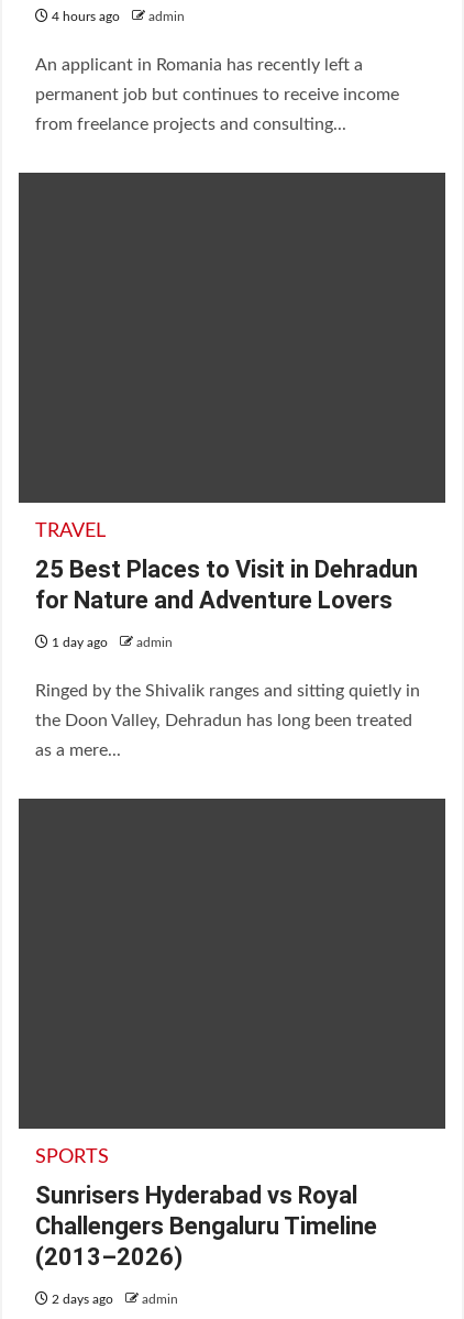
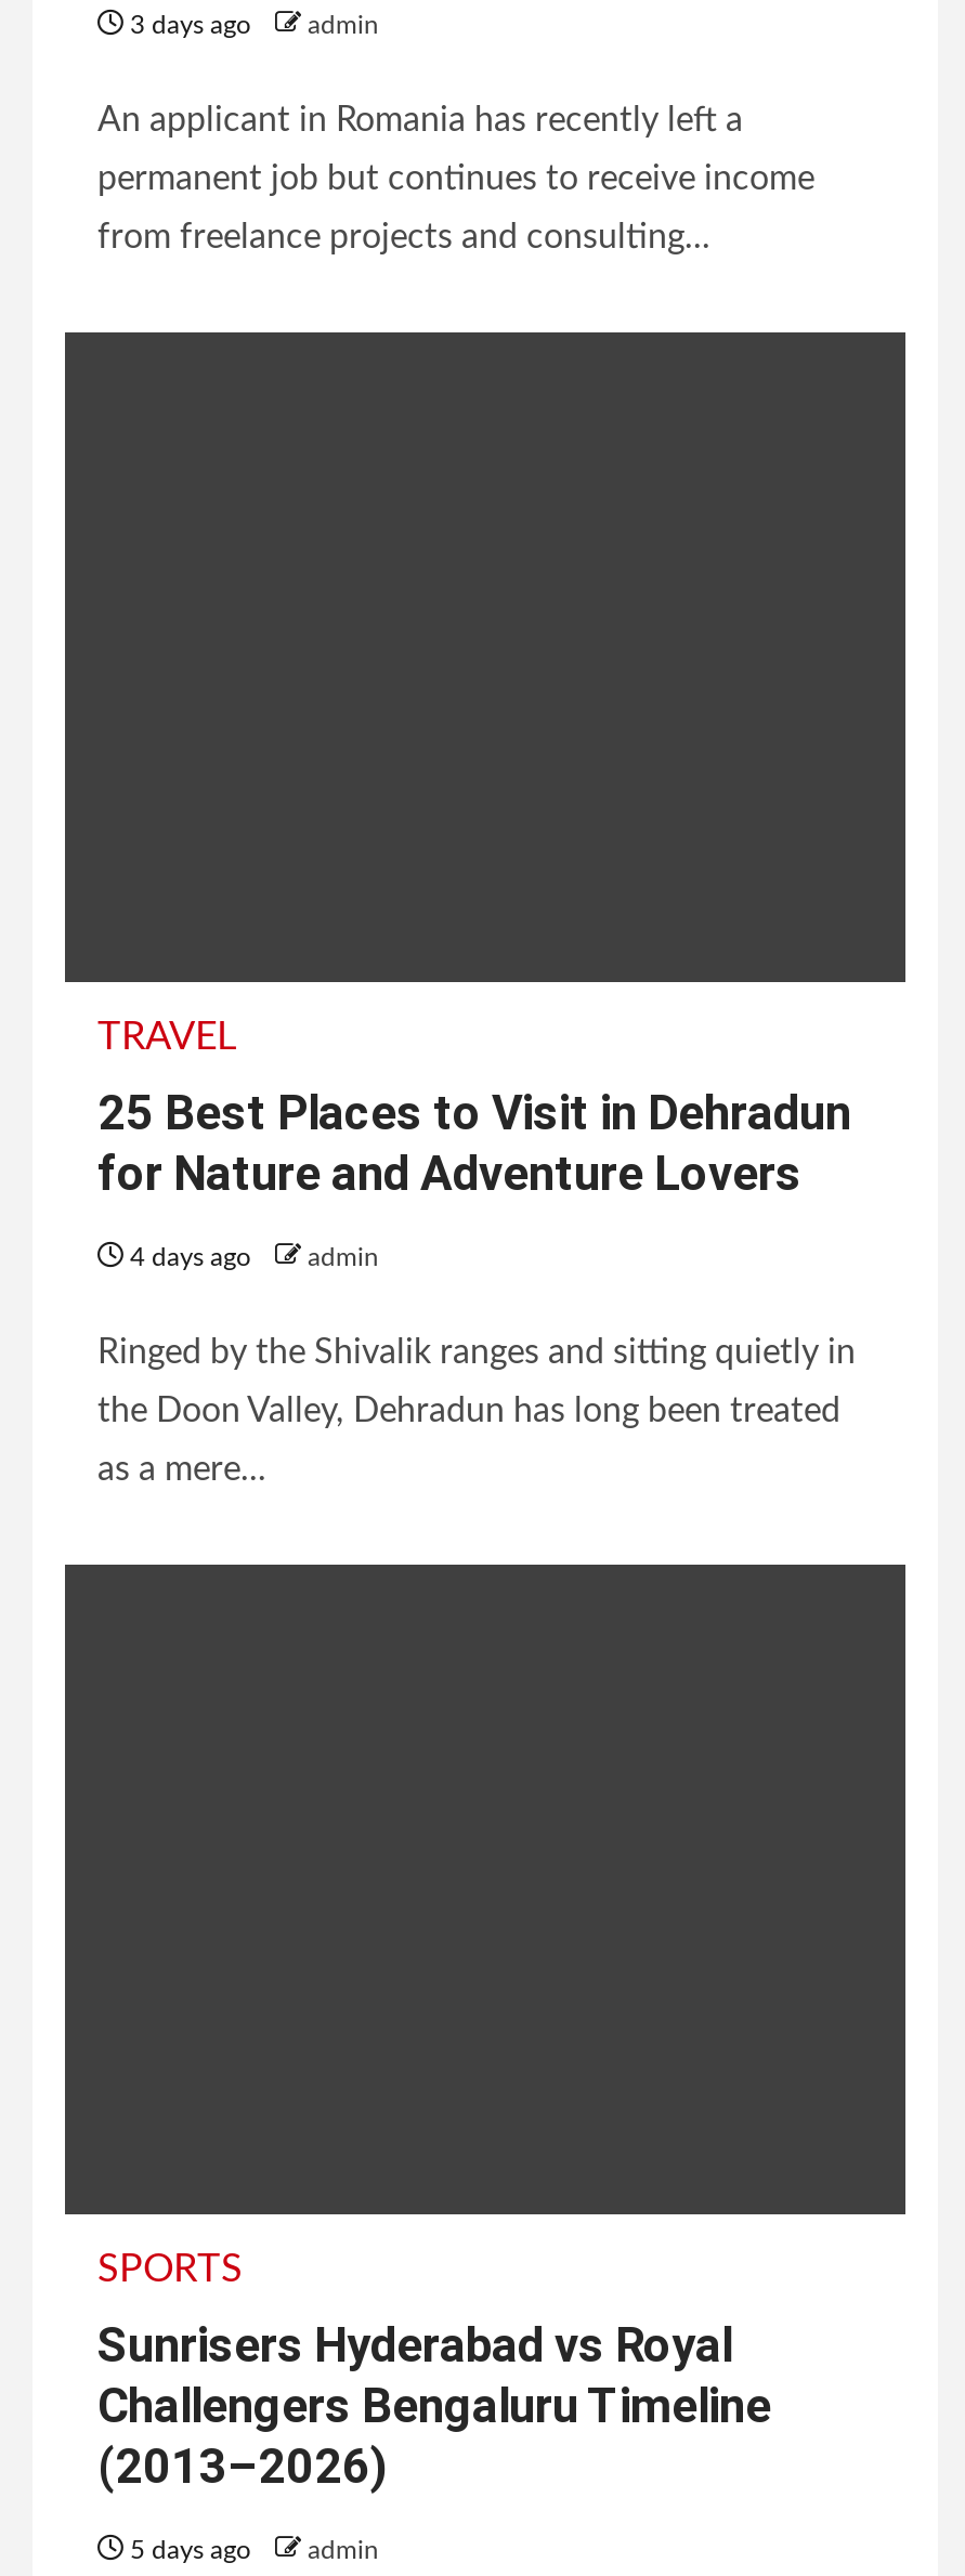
[48,10,185,23] 4 hours ago admin -> [123,12,379,38] 3 days ago admin
[48,636,173,649] 1 day ago admin -> [123,1244,379,1270] 4 days ago admin
[48,1293,178,1306] 2 days ago admin -> [123,2537,379,2563] 5 days ago admin

